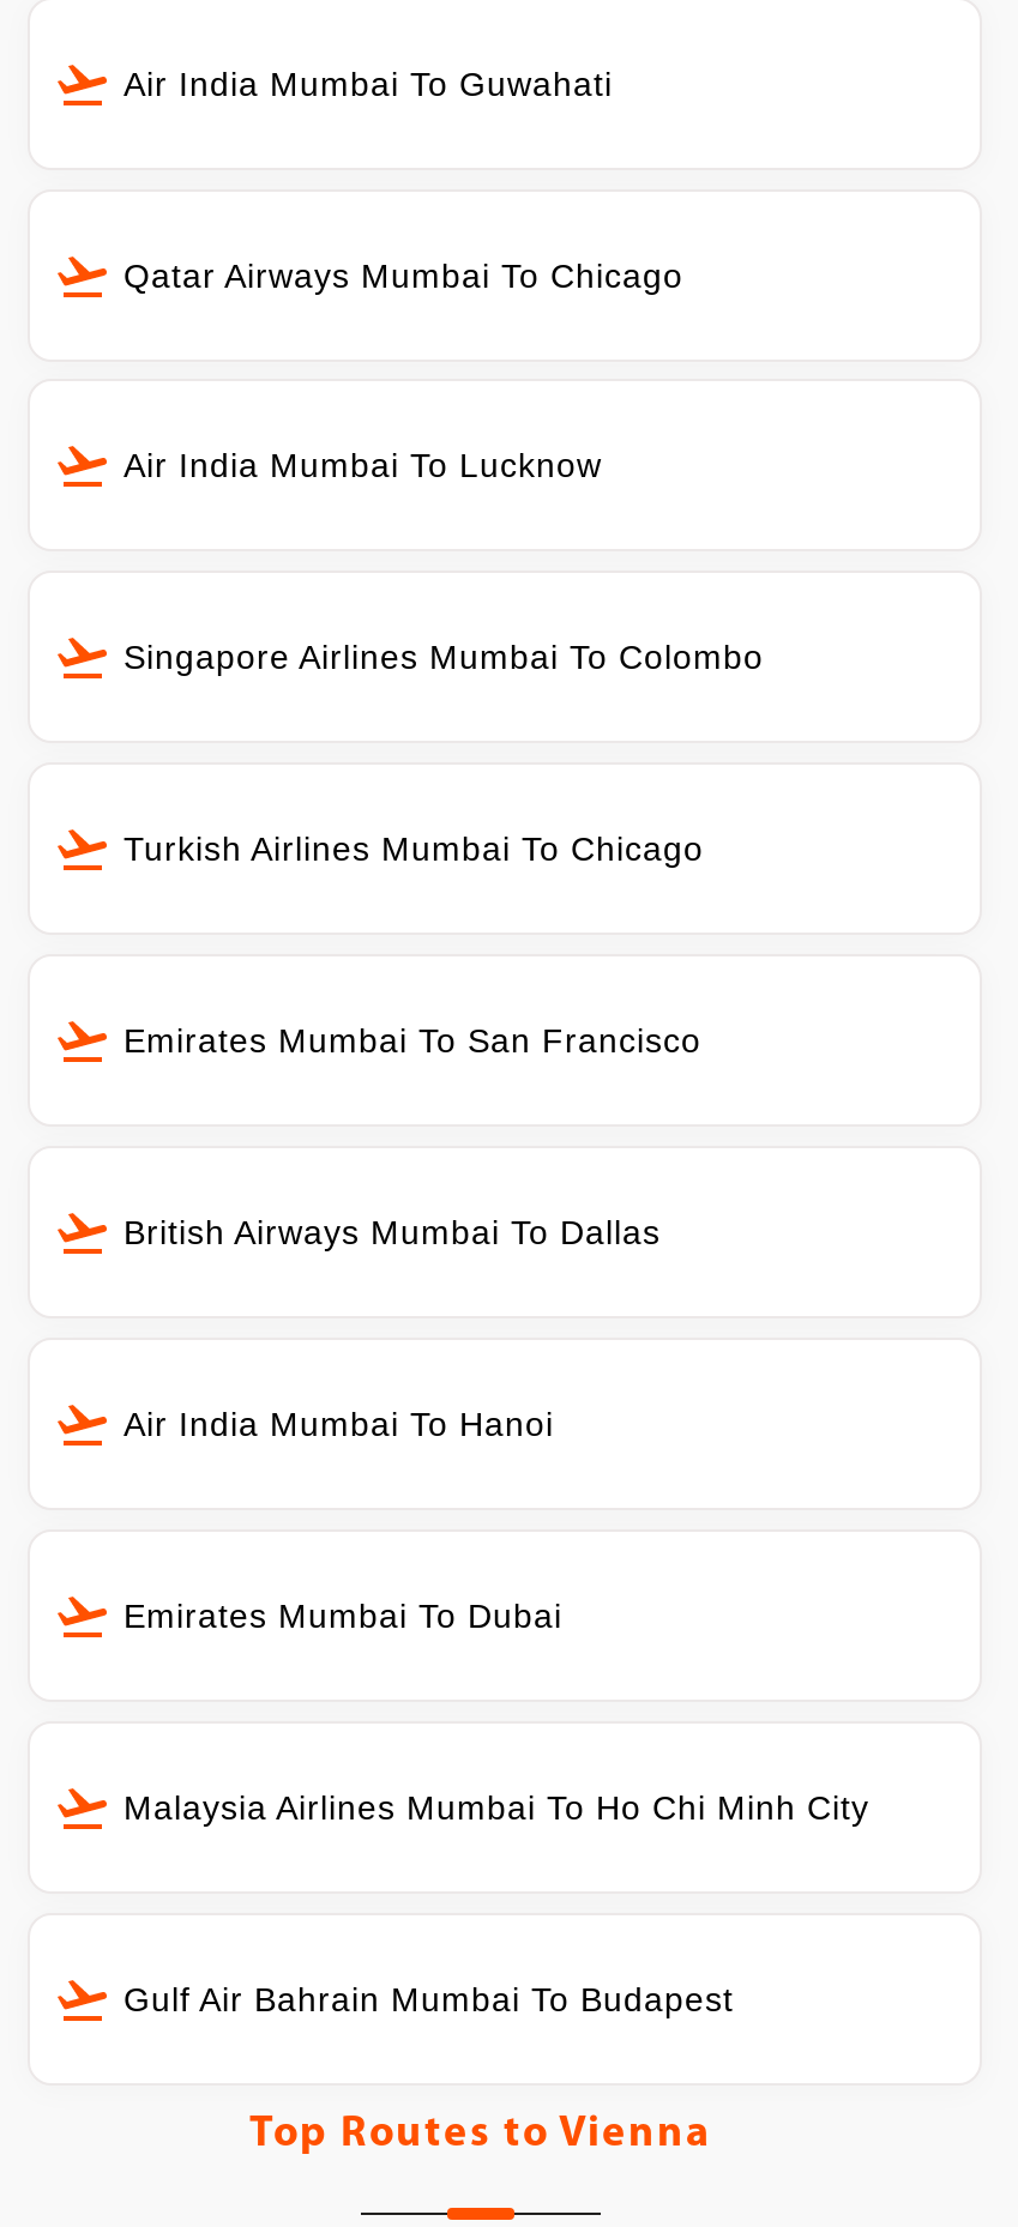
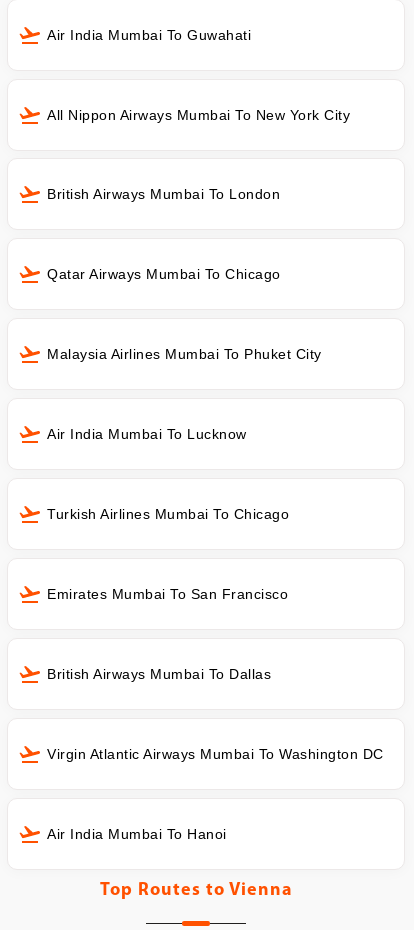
none -> [47,106,350,122] All Nippon Airways Mumbai To New York City
none -> [47,186,280,202] British Airways Mumbai To London
moved [124,255,683,294] -> [47,266,280,282]: Qatar Airways Mumbai To Chicago
none -> [47,346,321,362] Malaysia Airlines Mumbai To Phuket City
moved [124,447,602,485] -> [47,426,246,442]: Air India Mumbai To Lucknow
[124,639,764,677] Singapore Airlines Mumbai To Colombo -> none
moved [124,830,704,1252] -> [47,506,289,682]: Turkish Airlines Mumbai To Chicago | Emirates Mumbai To San Francisco | British Airways Mumbai To Dallas
none -> [47,746,383,762] Virgin Atlantic Airways Mumbai To Washington DC
moved [124,1405,554,1444] -> [47,826,226,842]: Air India Mumbai To Hanoi
[124,1597,562,1635] Emirates Mumbai To Dubai -> none
[124,1789,869,1827] Malaysia Airlines Mumbai To Ho Chi Minh City -> none
[124,1980,734,2019] Gulf Air Bahrain Mumbai To Budapest -> none

